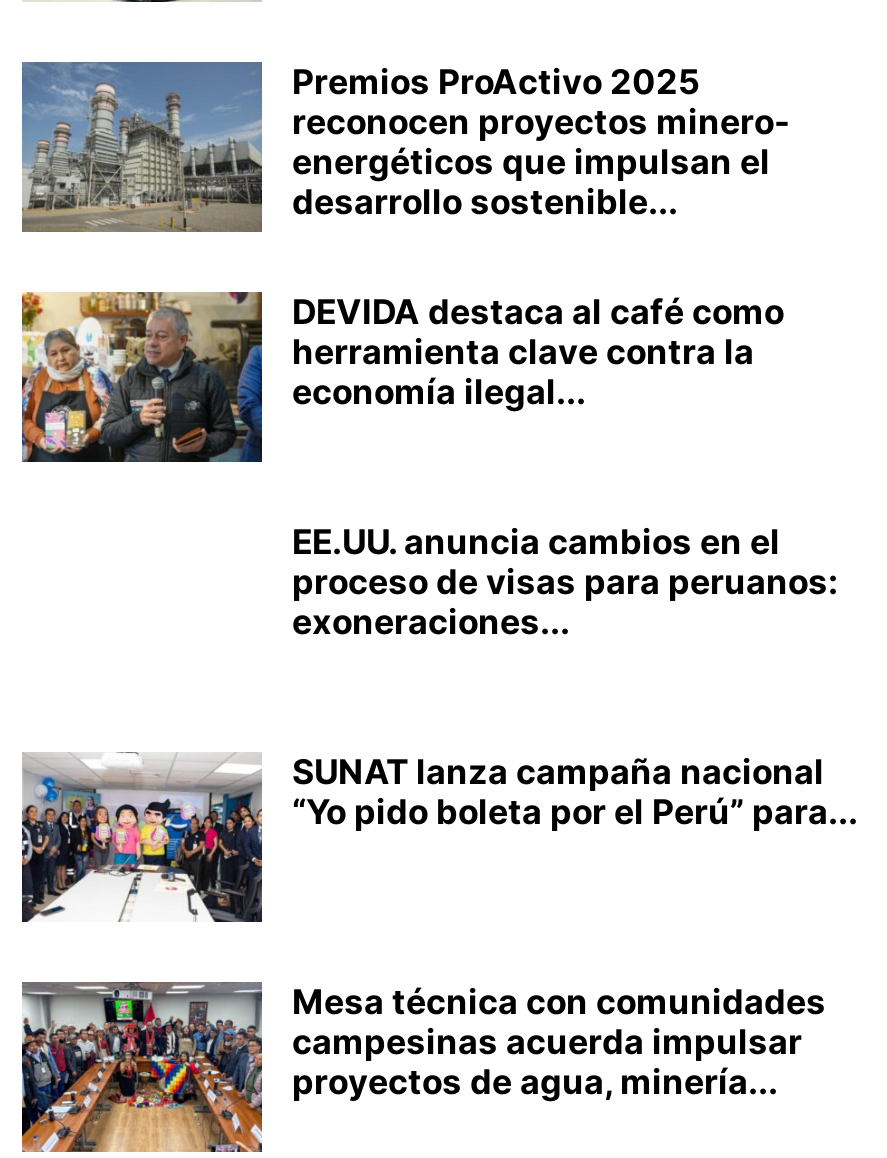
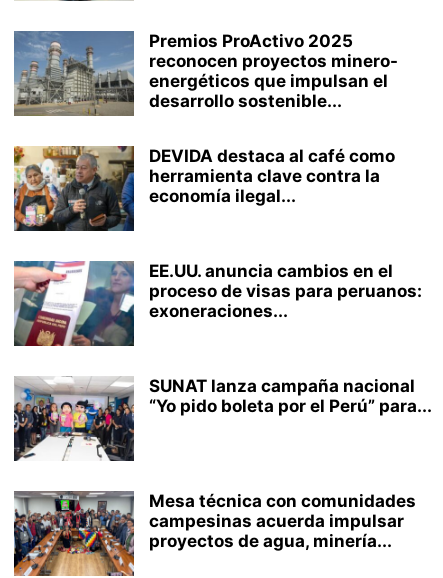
none -> [13,260,135,347] [image]

